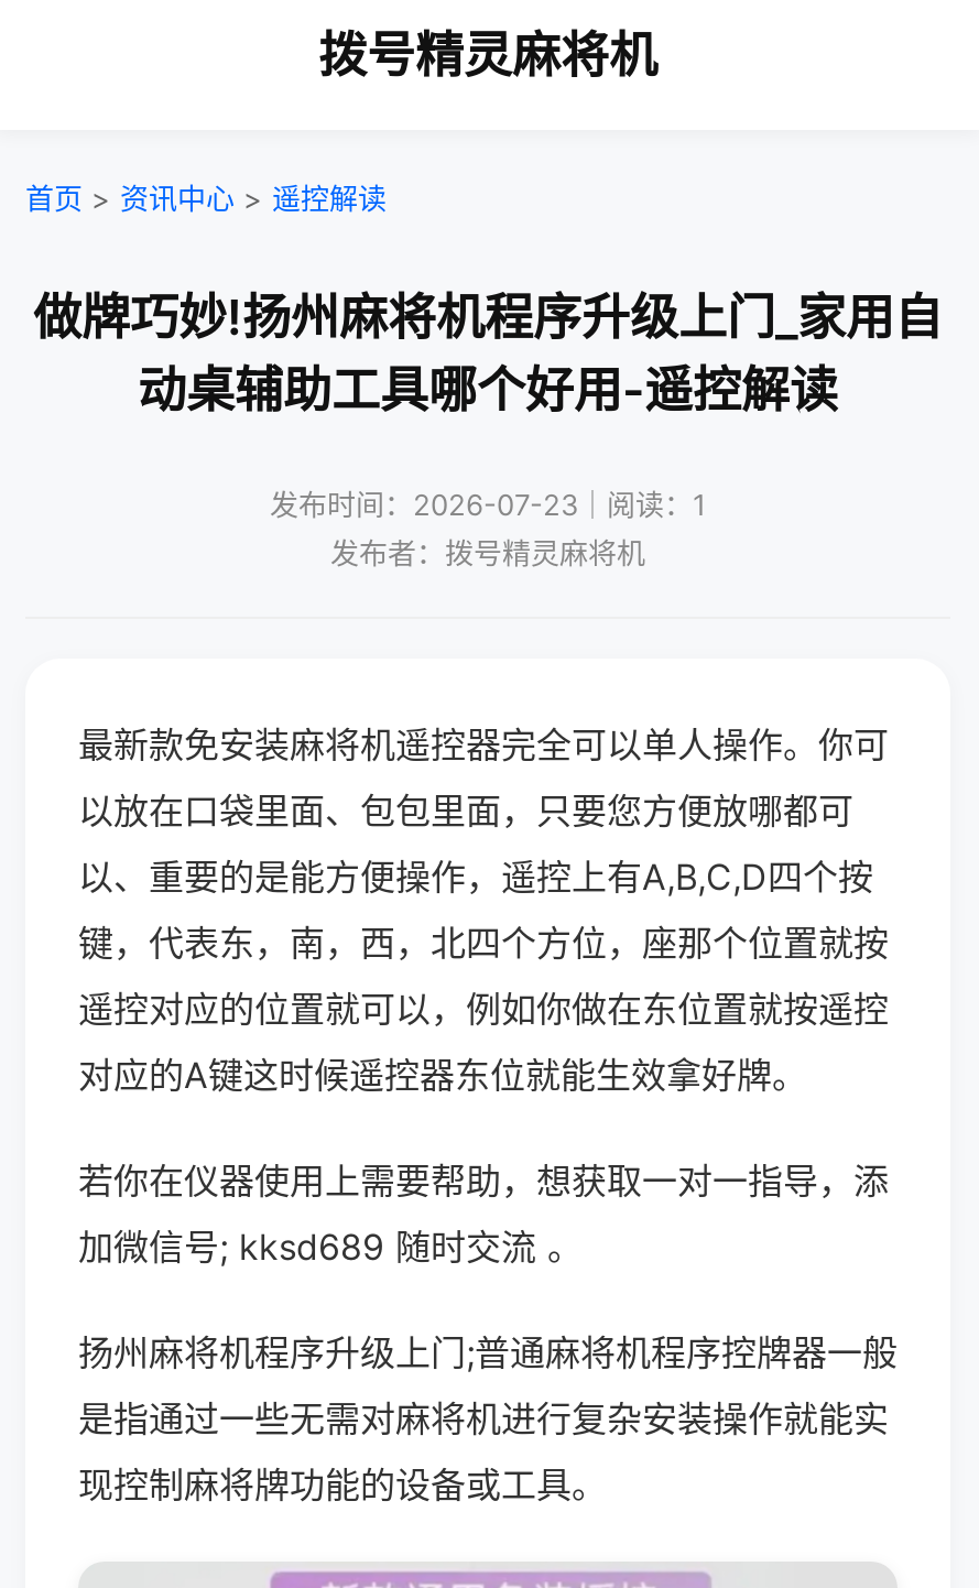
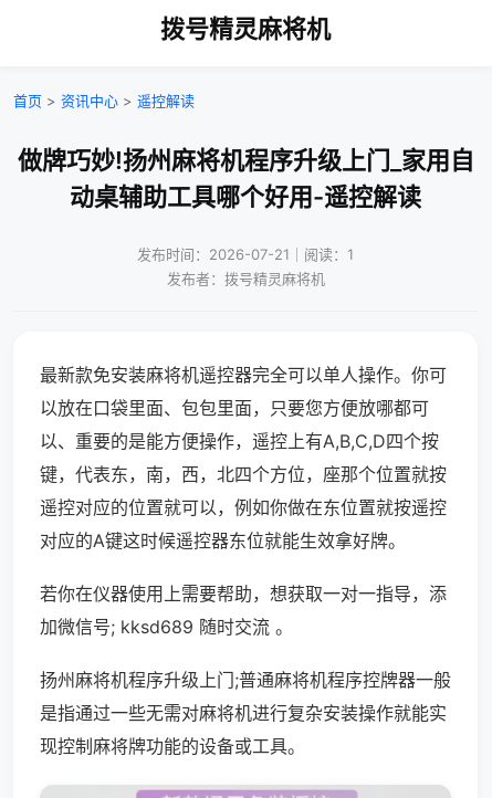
[270,487,706,522] 发布时间：2026-07-23｜阅读：1 -> [137,245,354,263] 发布时间：2026-07-21｜阅读：1

